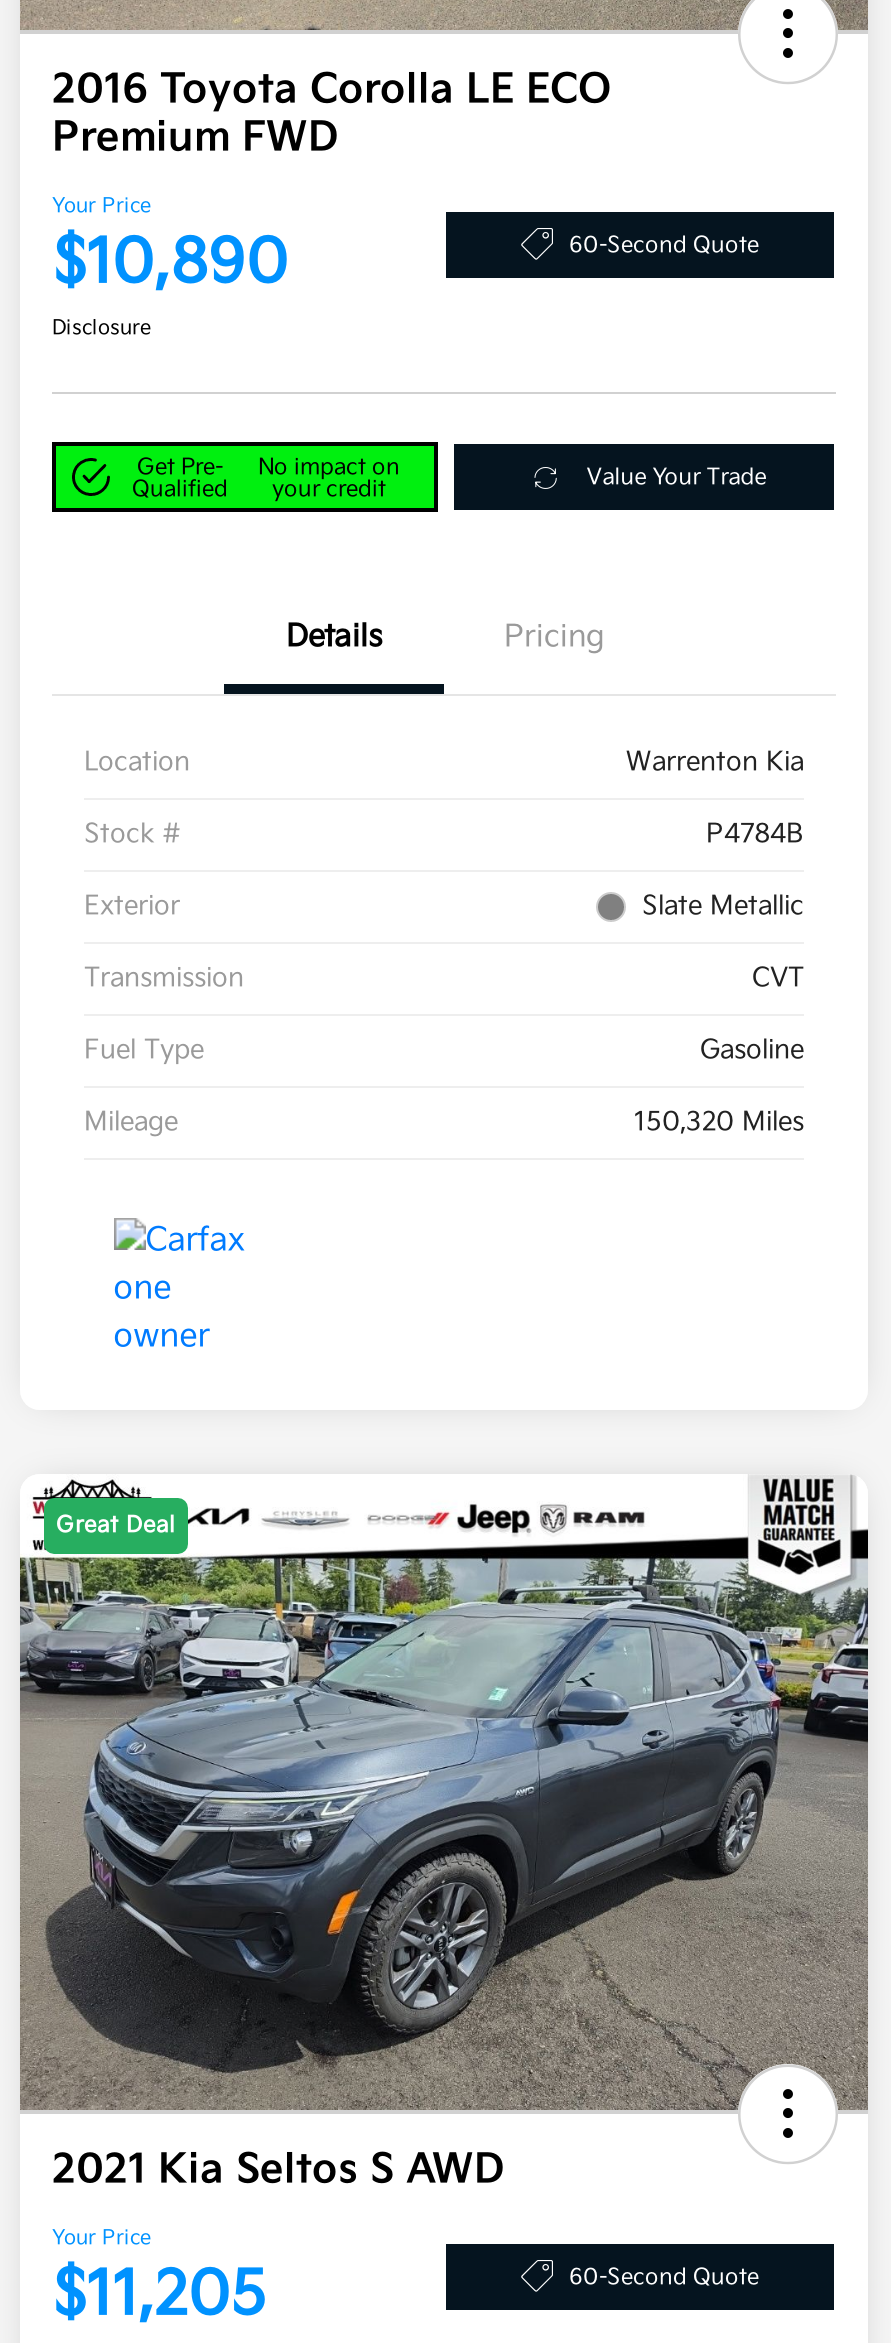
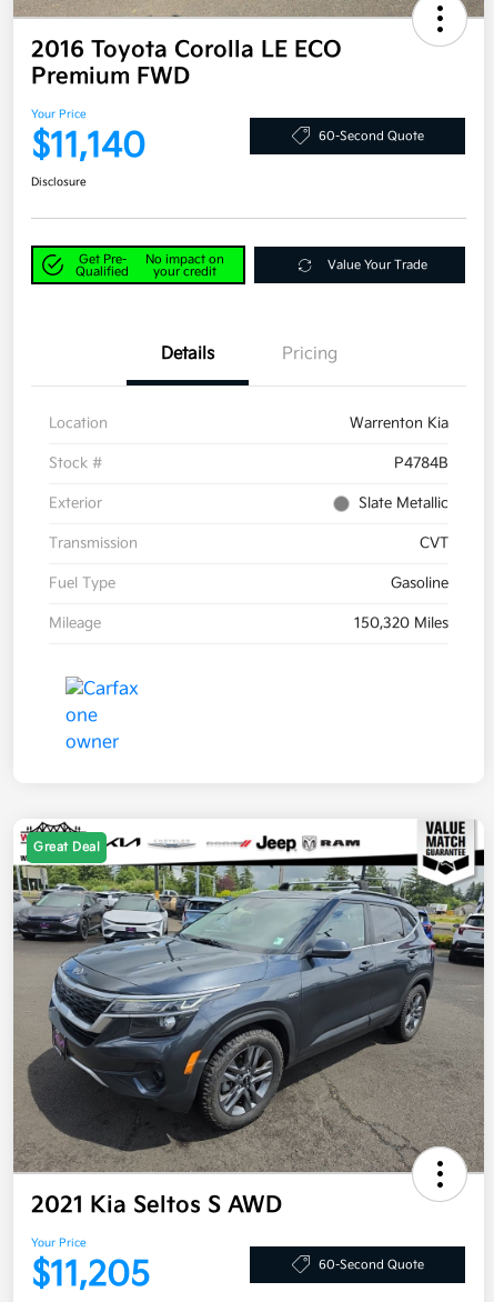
[52,228,288,300] $10,890 -> [31,127,145,167] $11,140

